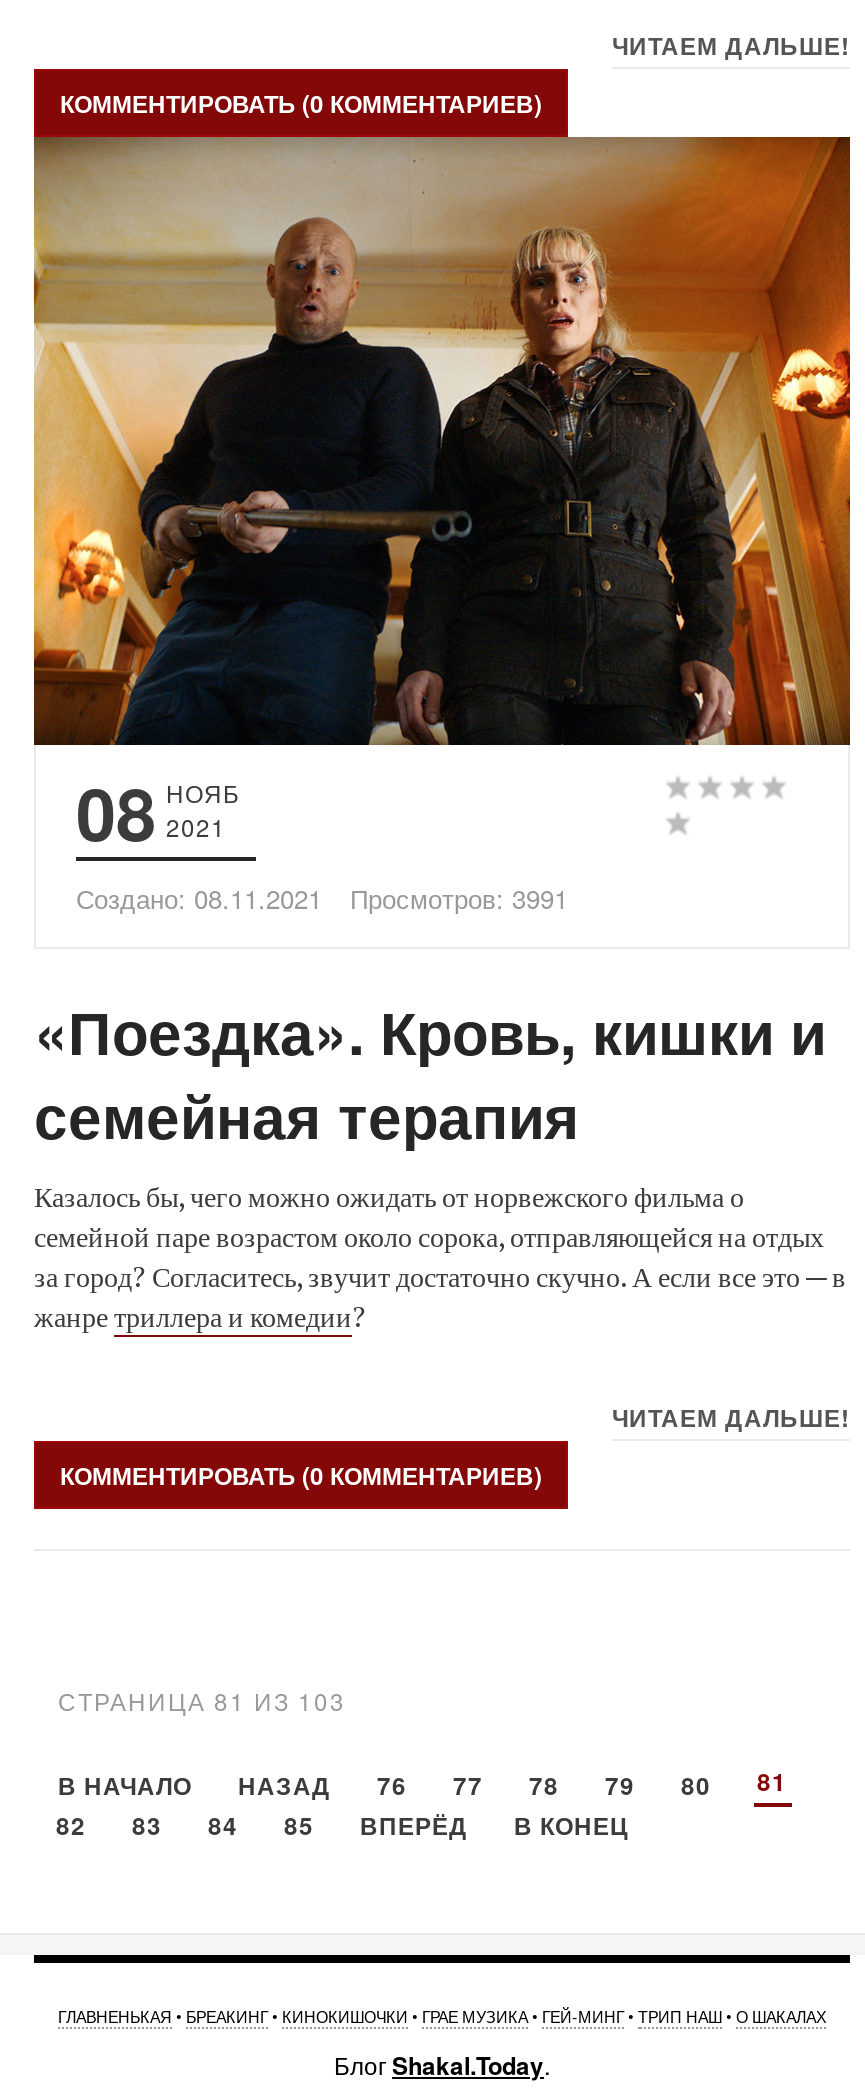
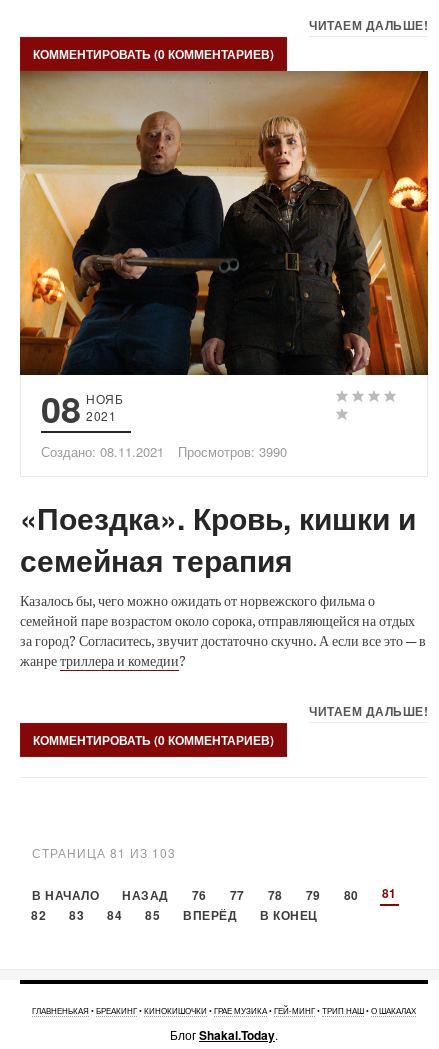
[76,879,568,917] Создано: 08.11.2021 Просмотров: 3991 -> [41,442,287,461] Создано: 08.11.2021 Просмотров: 3990

